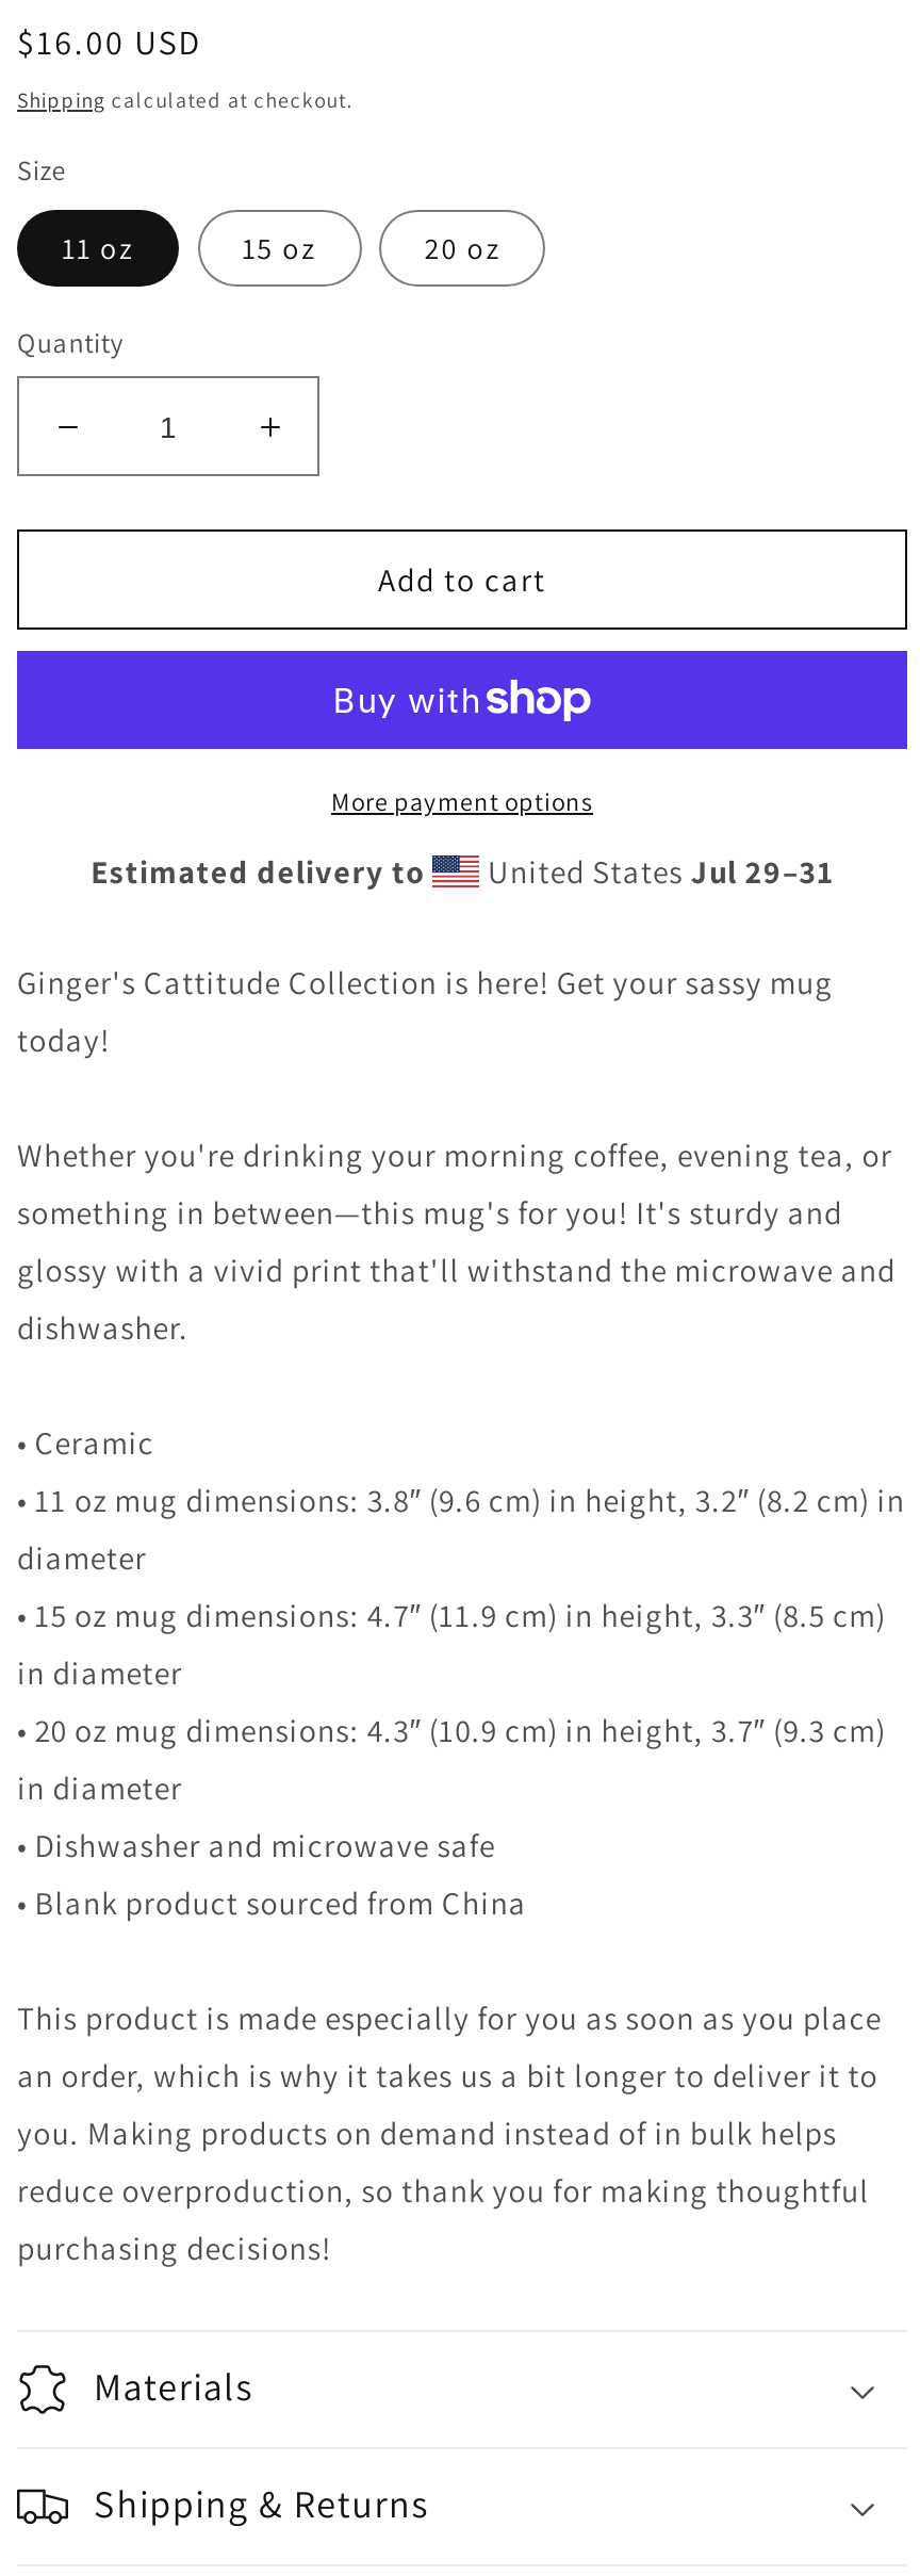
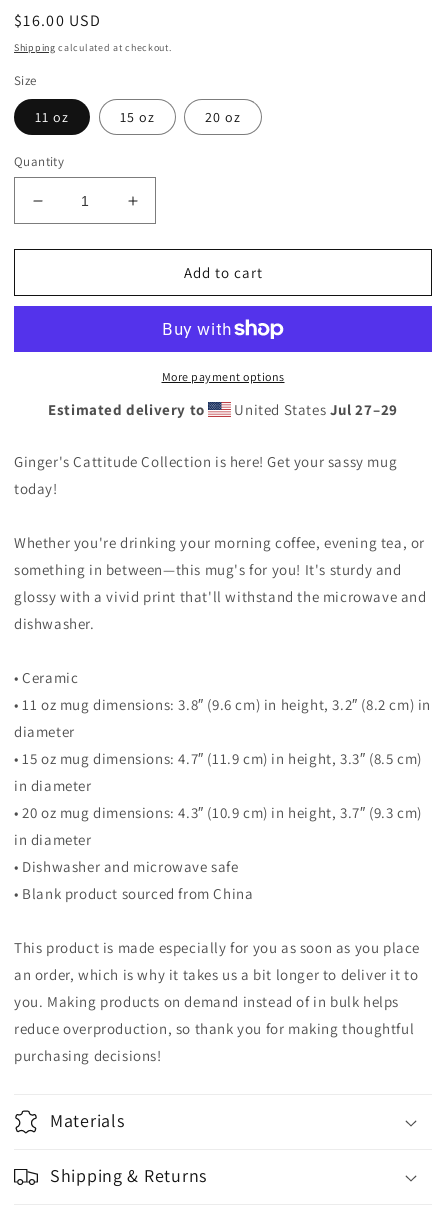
[480,851,834,892] United States Jul 29–31 -> [231,400,398,419] United States Jul 27–29

